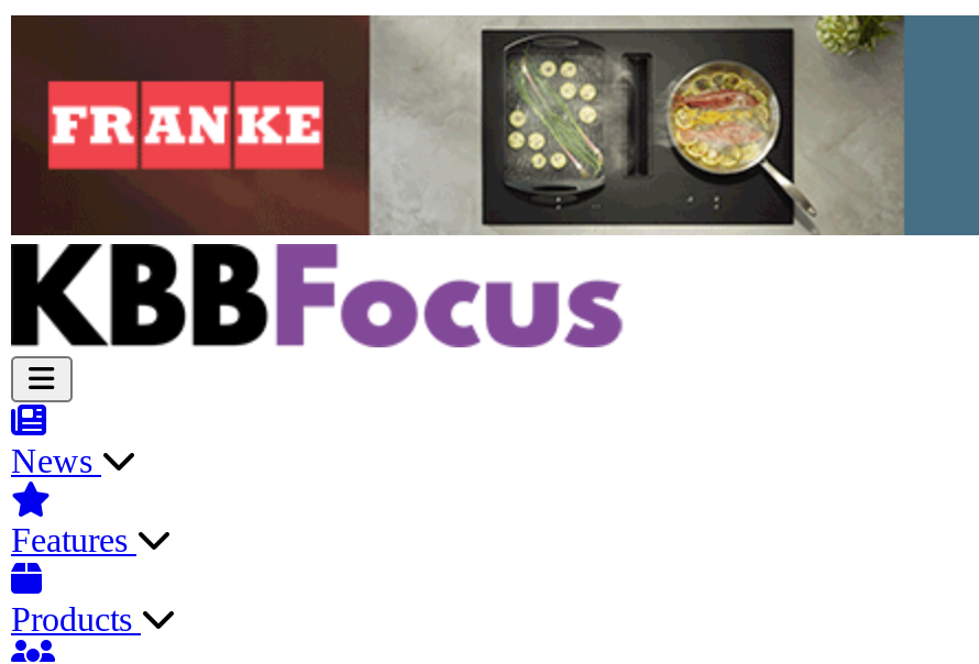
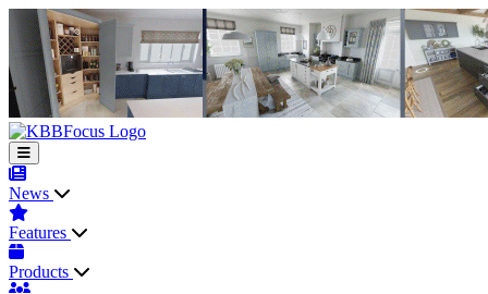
[11,13,972,354] [image] -> [8,8,485,142] [image]

